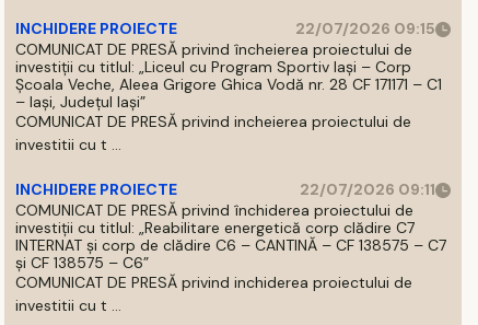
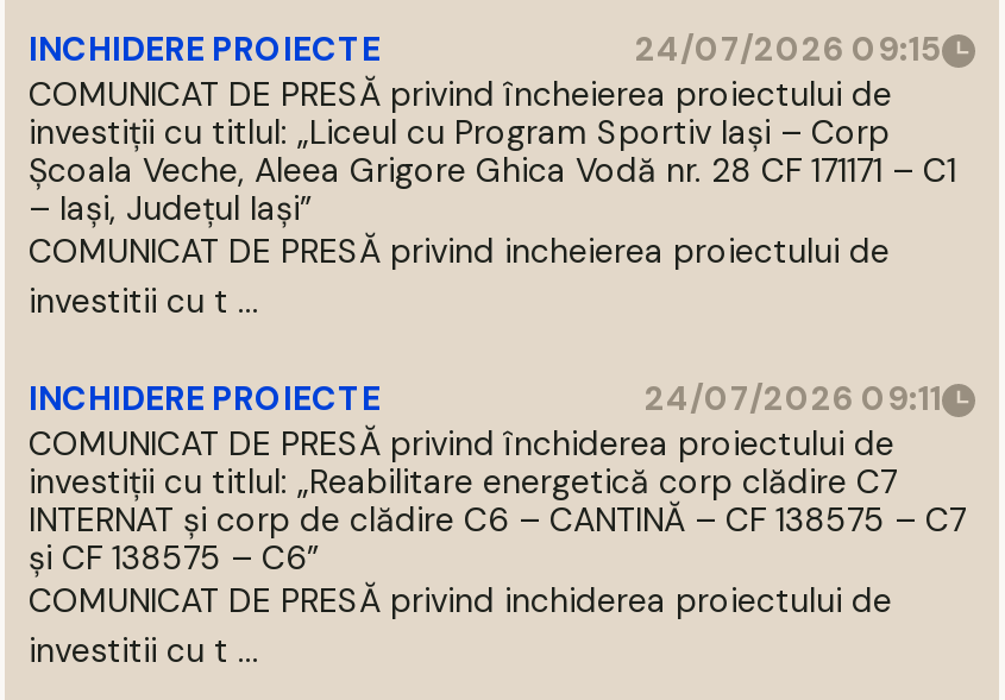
[295,19,435,38] 22/07/2026 09:15 -> [635,27,942,70] 24/07/2026 09:15
[300,179,435,199] 22/07/2026 09:11 -> [645,377,942,420] 24/07/2026 09:11

